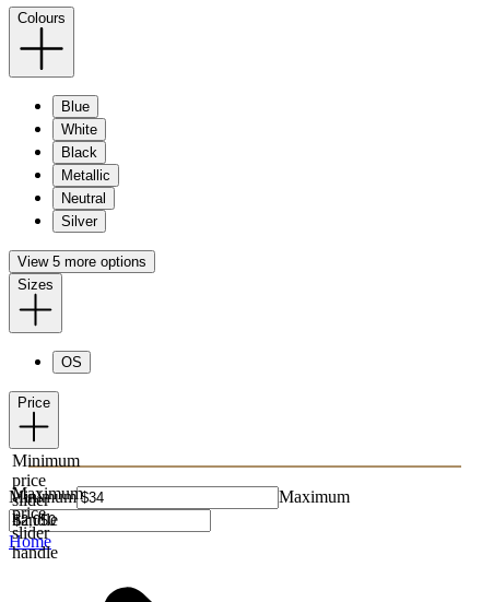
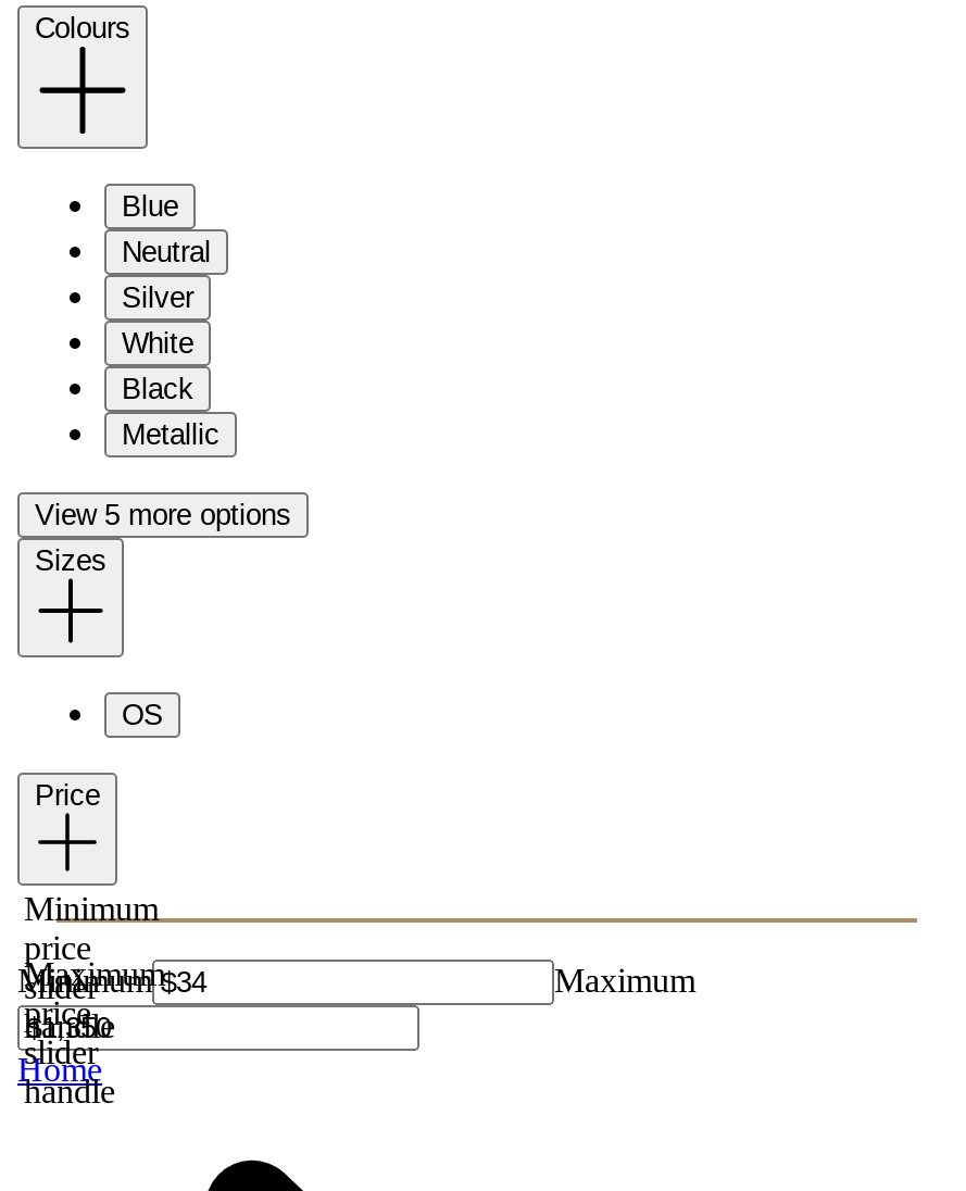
moved [61,122,110,184] -> [122,327,219,451]: White | Black | Metallic
moved [61,190,106,230] -> [122,235,211,314]: Neutral | Silver

